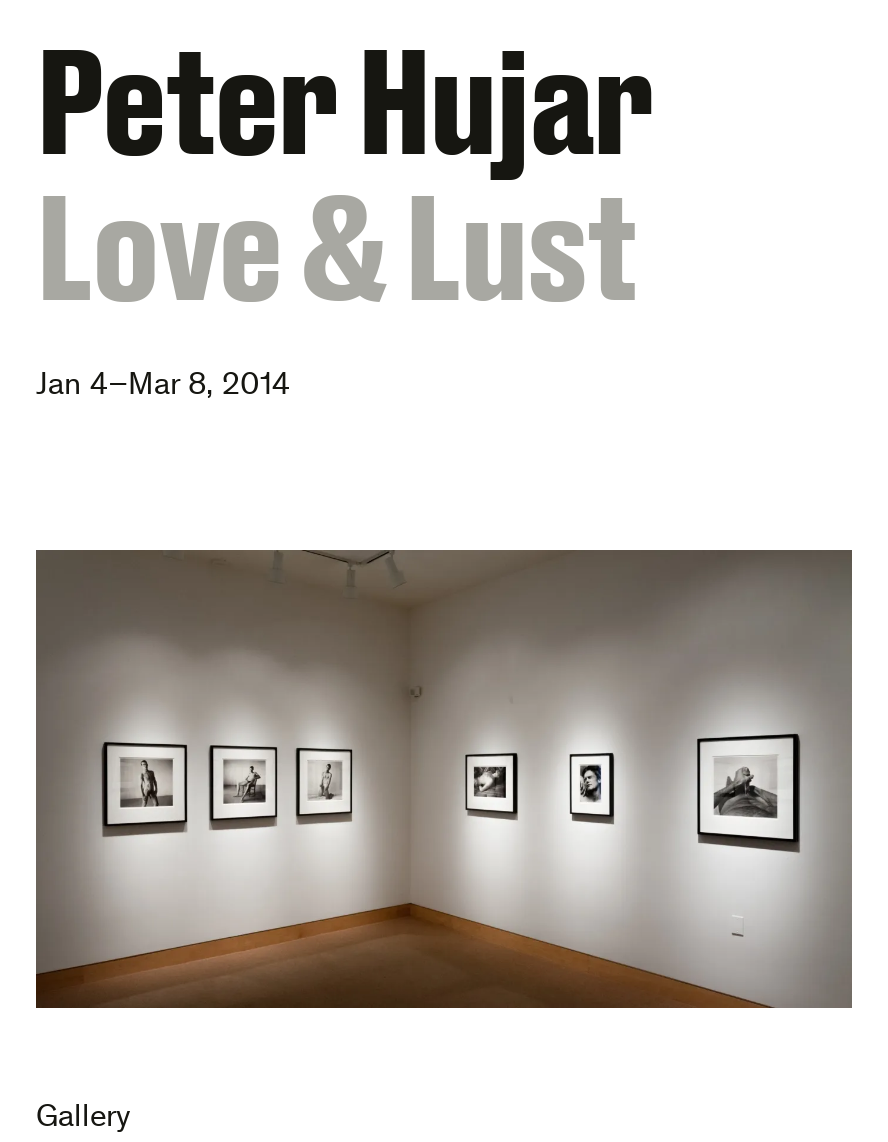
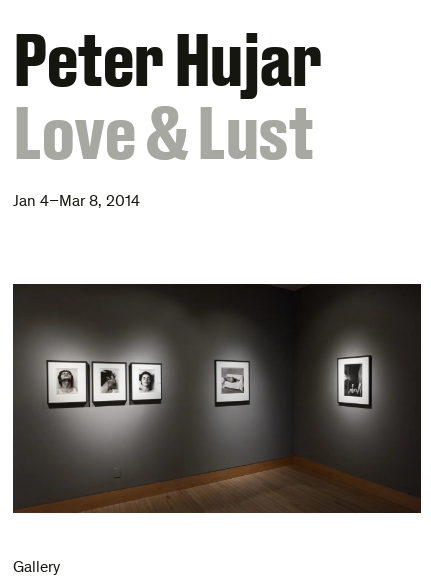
[36,550,854,1010] [image] -> [14,284,422,513] [image]

